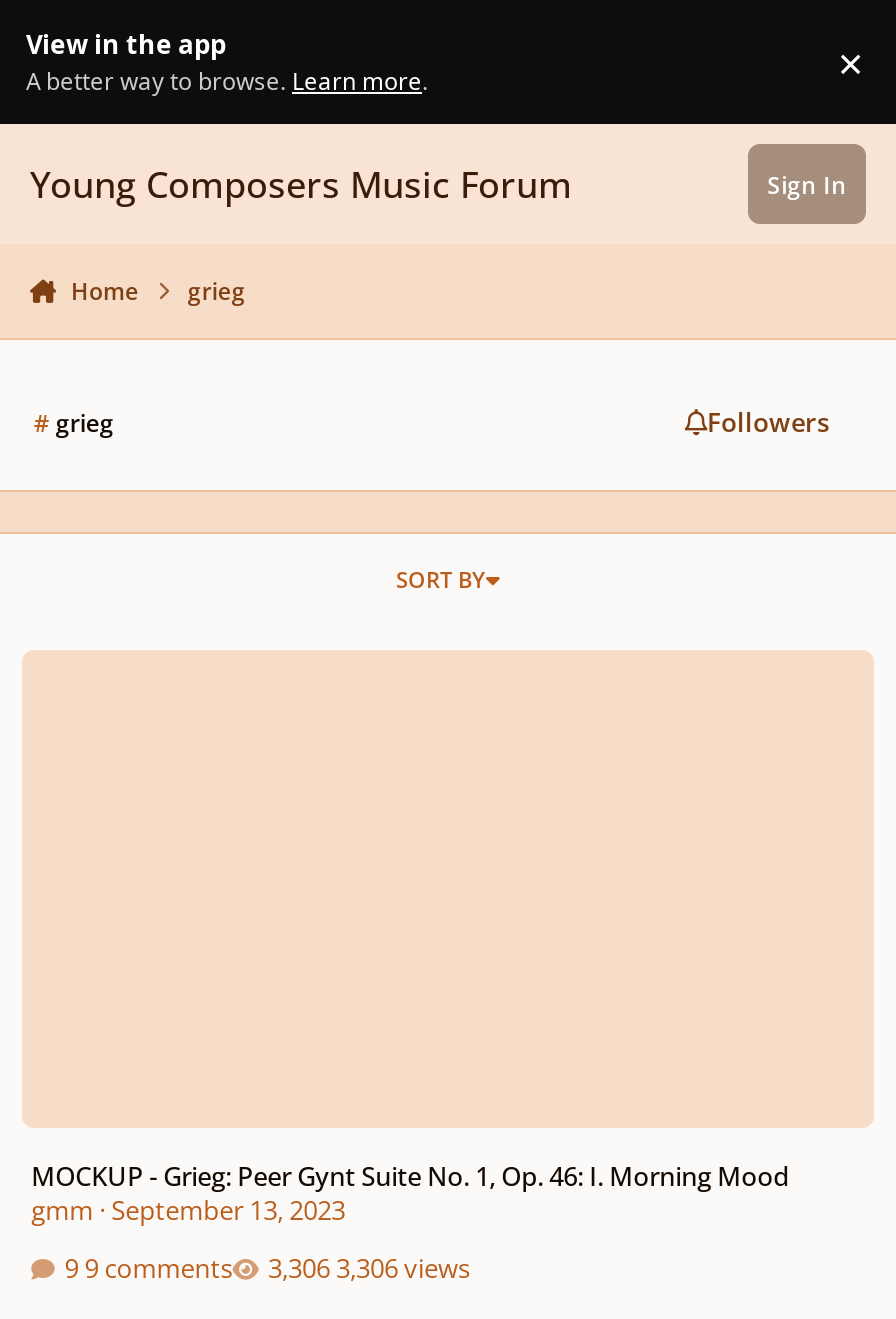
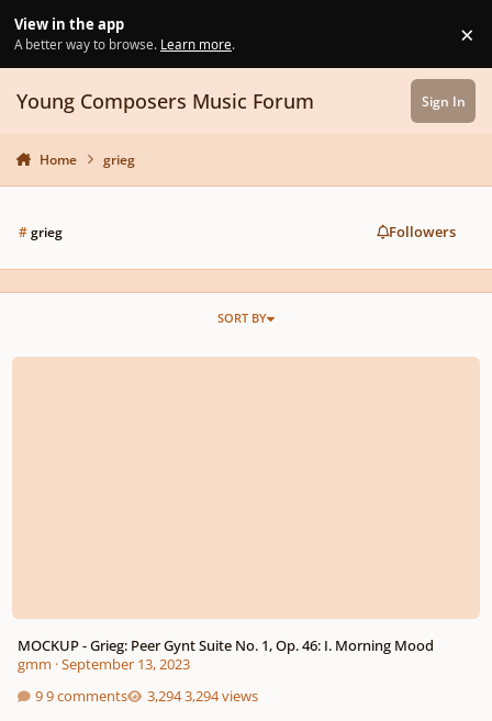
[336,1250,470,1286] 3,306 views -> [184,686,258,706] 3,294 views

